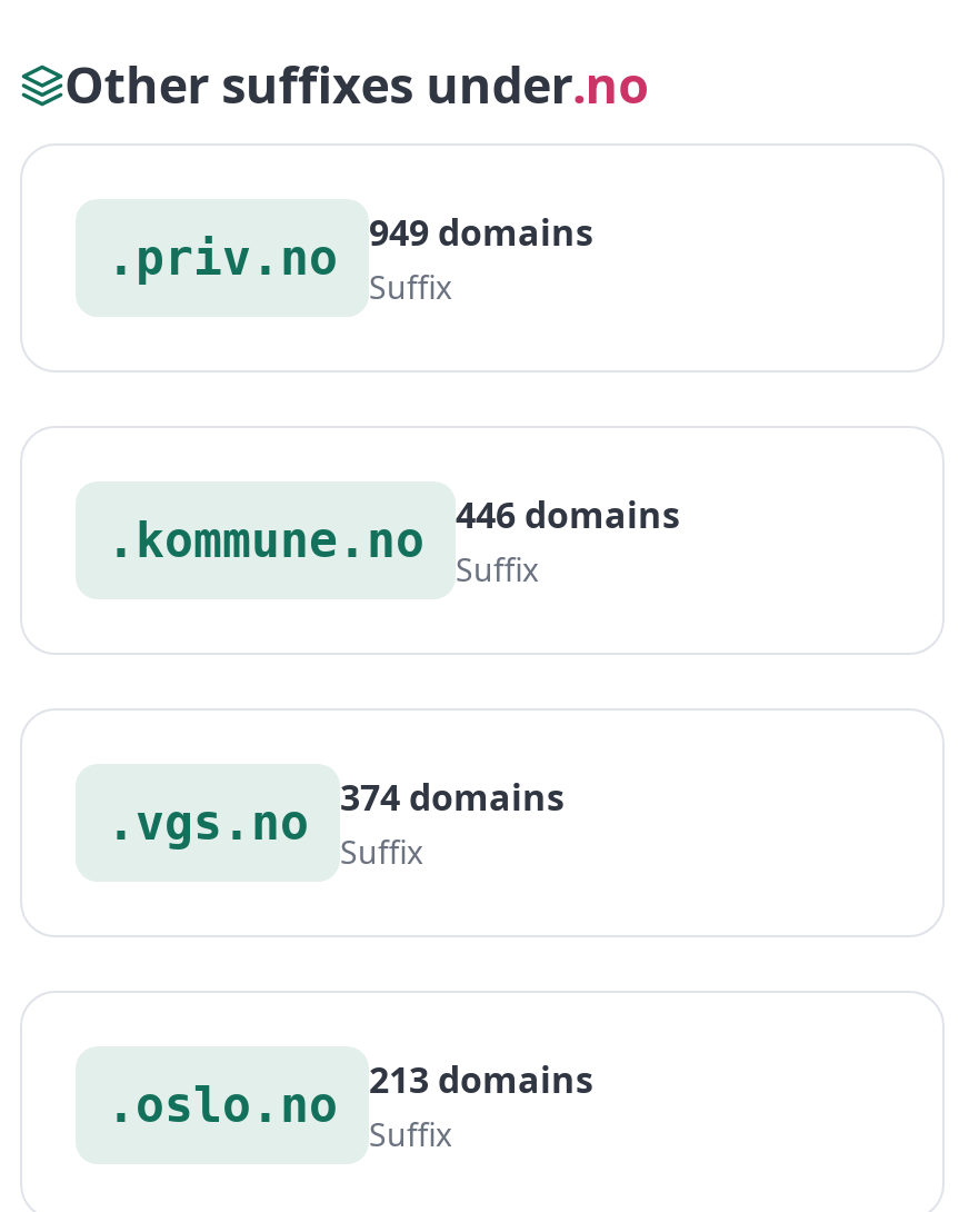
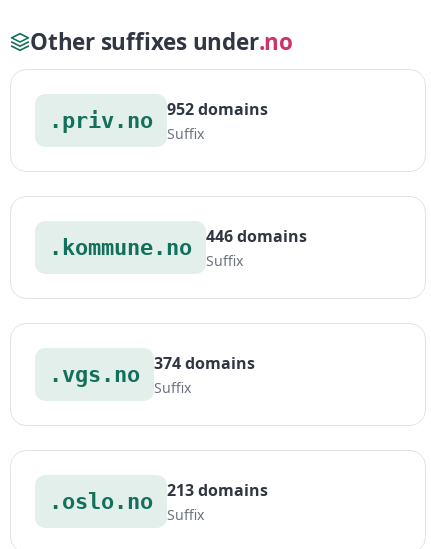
[107,209,593,287] .priv.no 949 domains -> [49,98,268,133] .priv.no 952 domains

